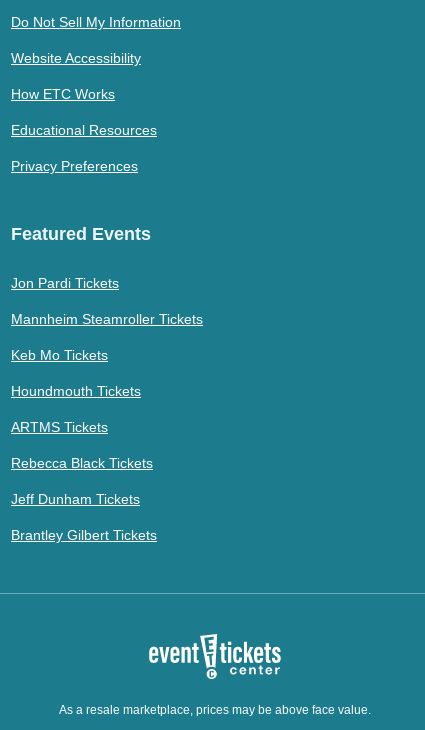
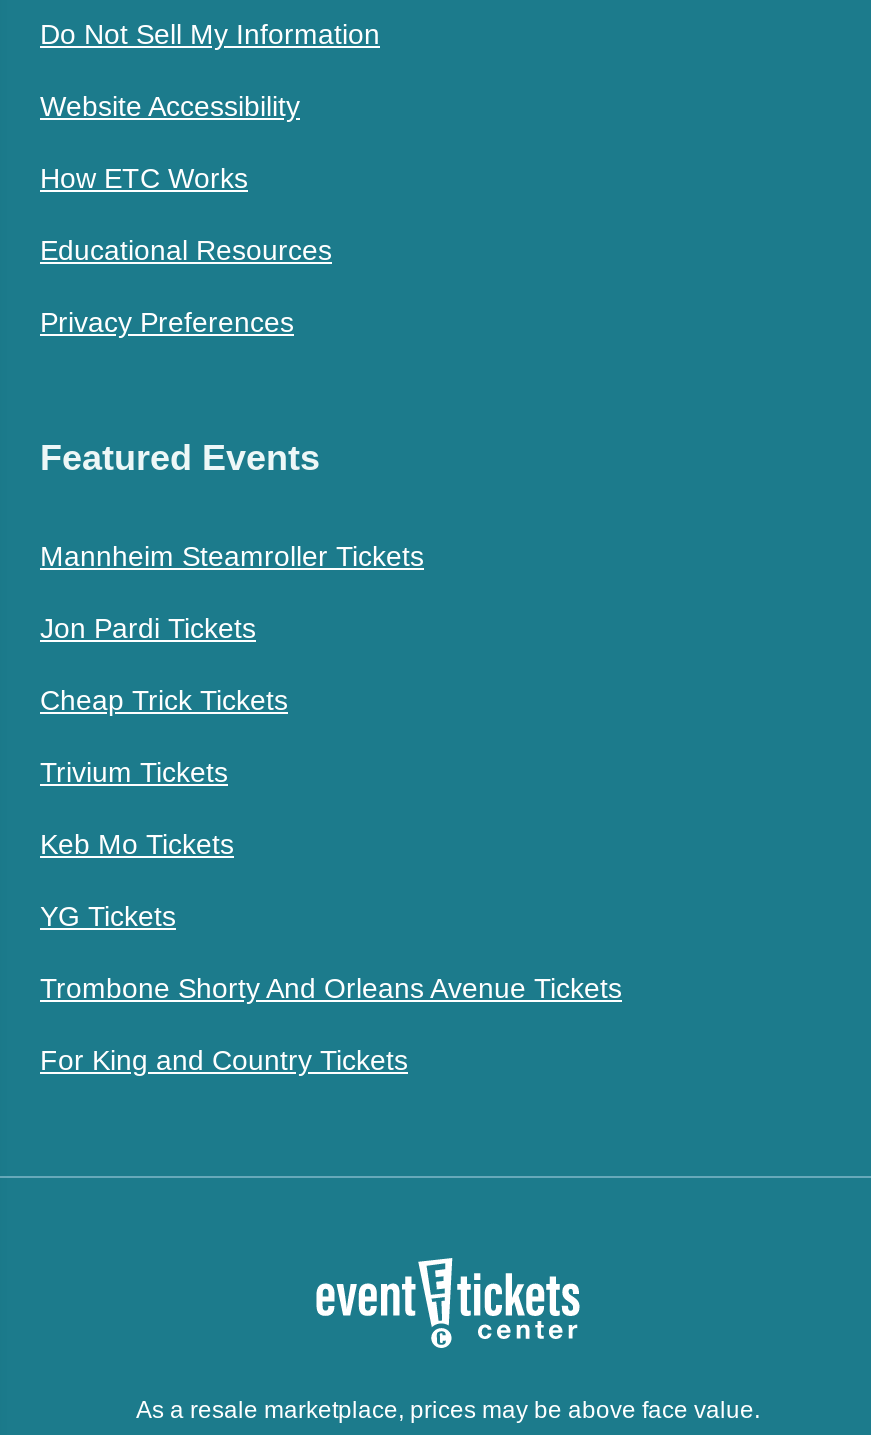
moved [11,274,119,290] -> [40,611,256,643]: Jon Pardi Tickets
none -> [40,683,288,787] Cheap Trick Tickets | Trivium Tickets
moved [11,310,203,326] -> [40,539,424,571]: Mannheim Steamroller Tickets
moved [11,346,108,362] -> [40,827,234,859]: Keb Mo Tickets
[11,382,157,542] Houndmouth Tickets | ARTMS Tickets | Rebecca Black Tickets | Jeff Dunham Tickets | Brantley Gilbert Tickets -> [40,899,622,1075] YG Tickets | Trombone Shorty And Orleans Avenue Tickets | For King and Country Tickets

